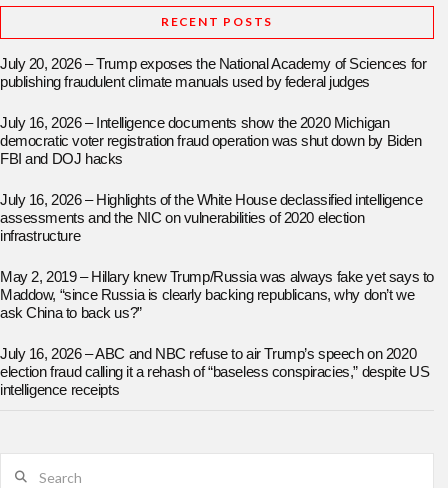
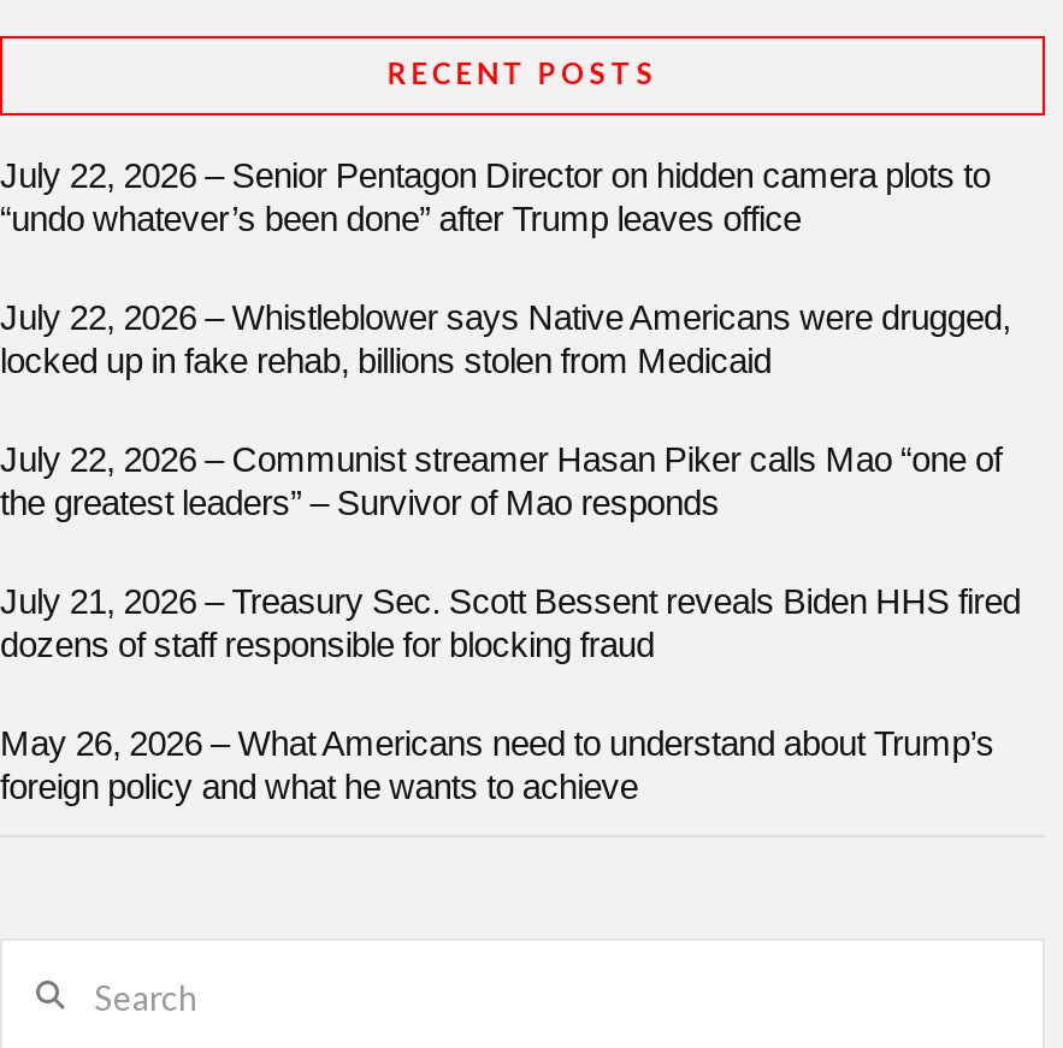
[0,56,426,90] July 20, 2026 – Trump exposes the National Academy of Sciences for | publishing fraudulent climate manuals used by federal judges -> [0,157,990,239] July 22, 2026 – Senior Pentagon Director on hidden camera plots to | “undo whatever’s been done” after Trump leaves office
[0,115,421,167] July 16, 2026 – Intelligence documents show the 2020 Michigan | democratic voter registration fraud operation was shut down by Biden | FBI and DOJ hacks -> [0,299,1011,381] July 22, 2026 – Whistleblower says Native Americans were drugged, | locked up in fake rehab, billions stolen from Medicaid
[0,192,422,244] July 16, 2026 – Highlights of the White House declassified intelligence | assessments and the NIC on vulnerabilities of 2020 election | infrastructure -> [0,441,1002,523] July 22, 2026 – Communist streamer Hasan Piker calls Mao “one of | the greatest leaders” – Survivor of Mao responds
[0,269,434,321] May 2, 2019 – Hillary knew Trump/Russia was always fake yet says to | Maddow, “since Russia is clearly backing republicans, why don’t we | ask China to back us?” -> [0,583,1021,665] July 21, 2026 – Treasury Sec. Scott Bessent reveals Biden HHS fired | dozens of staff responsible for blocking fraud
[0,346,429,398] July 16, 2026 – ABC and NBC refuse to air Trump’s speech on 2020 | election fraud calling it a rehash of “baseless conspiracies,” despite US | intelligence receipts -> [0,725,994,807] May 26, 2026 – What Americans need to understand about Trump’s | foreign policy and what he wants to achieve

